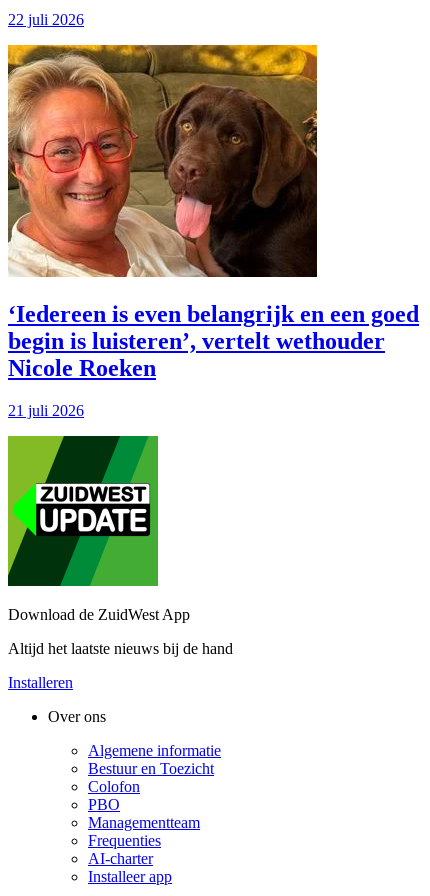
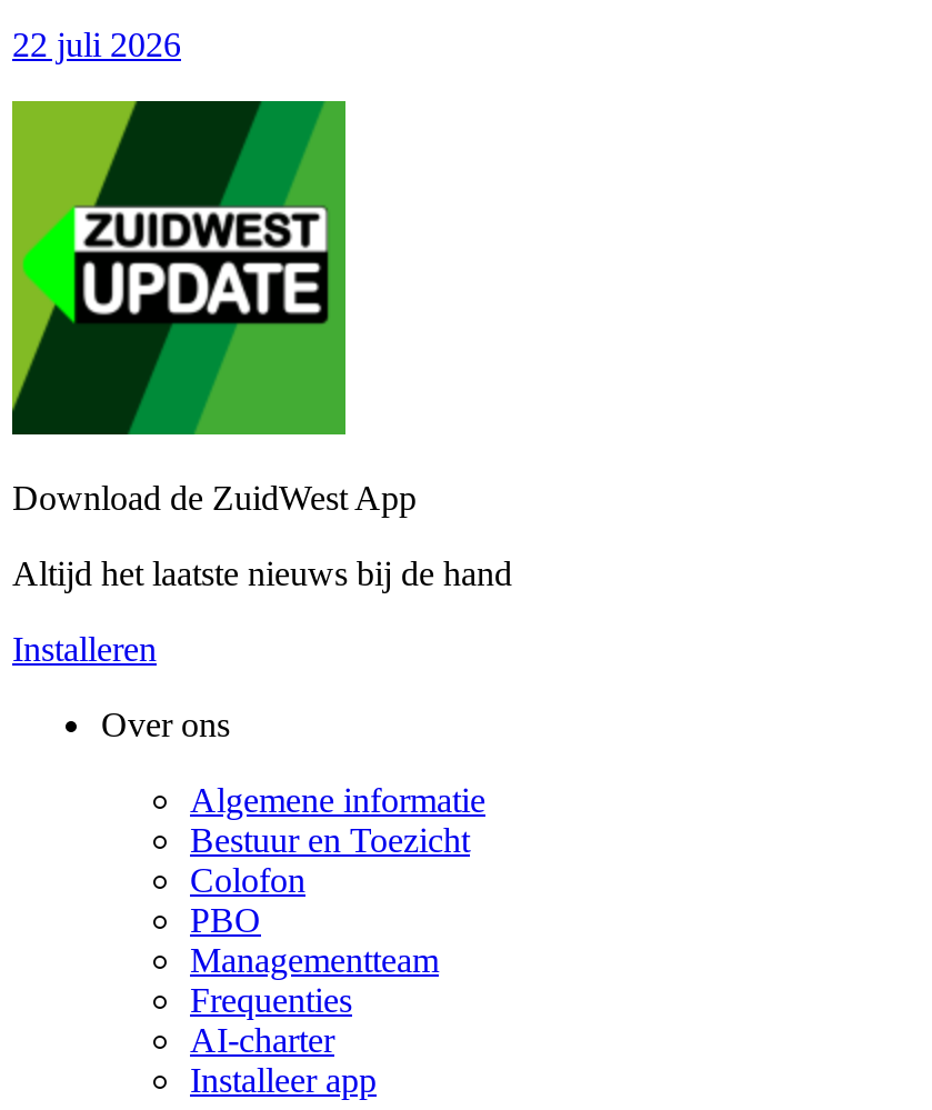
[7,44,419,419] [image] | ‘Iedereen is even belangrijk en een goed | begin is luisteren’, vertelt wethouder | Nicole Roeken | 21 juli 2026 -> none

